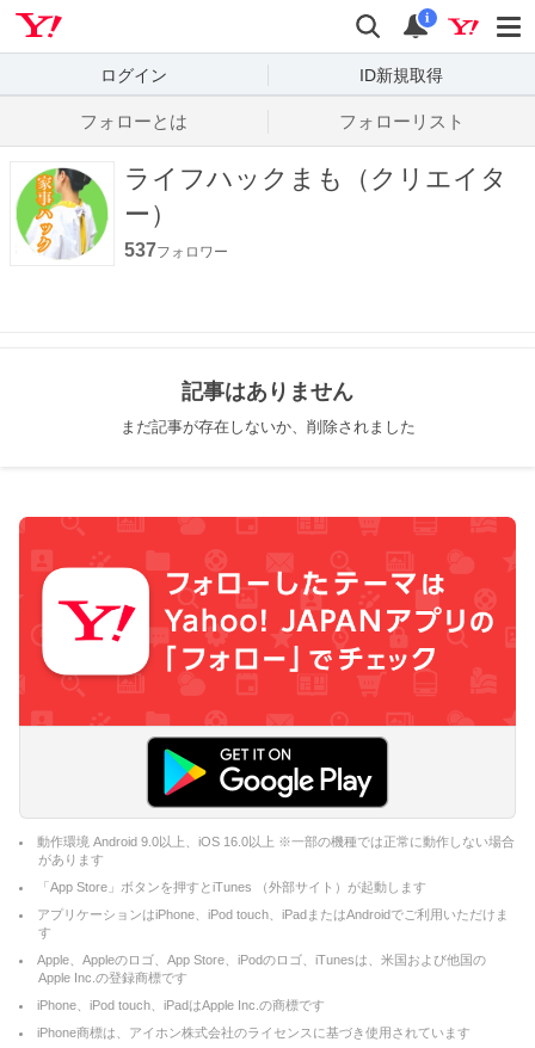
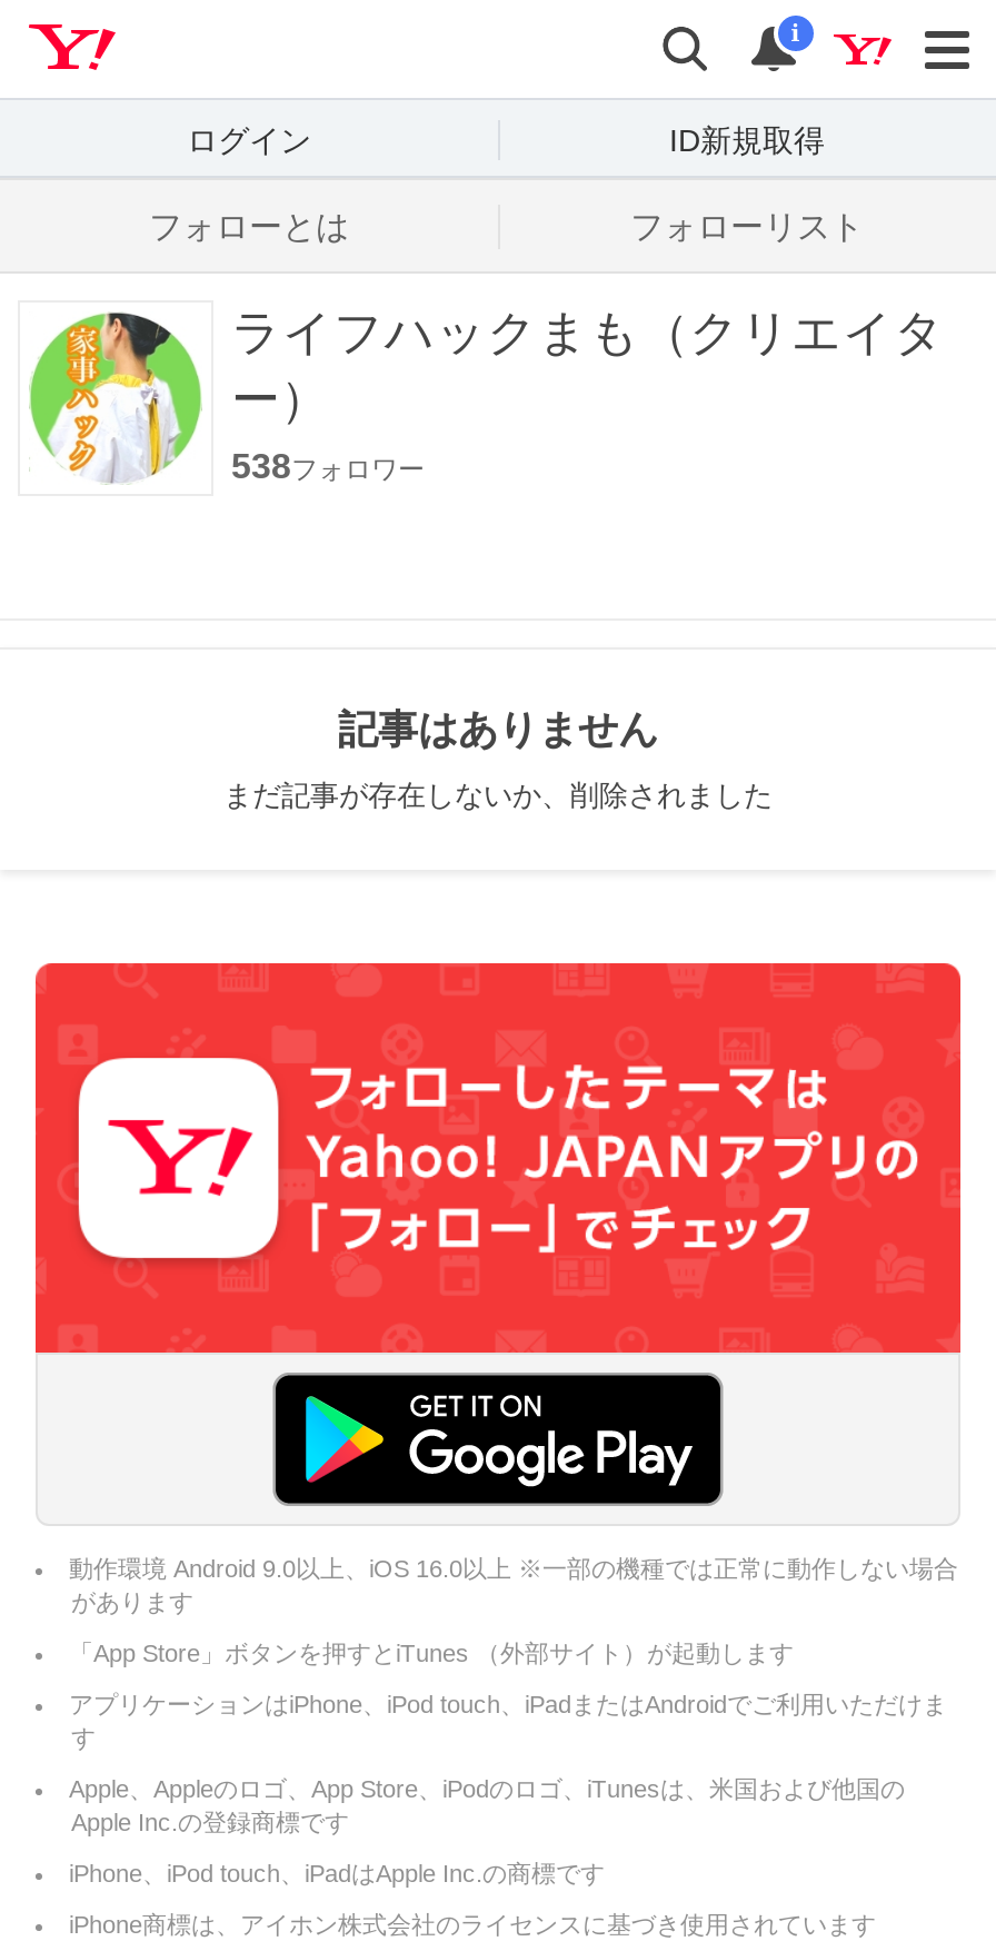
[124,240,228,260] 537フォロワー -> [231,447,425,485] 538フォロワー

